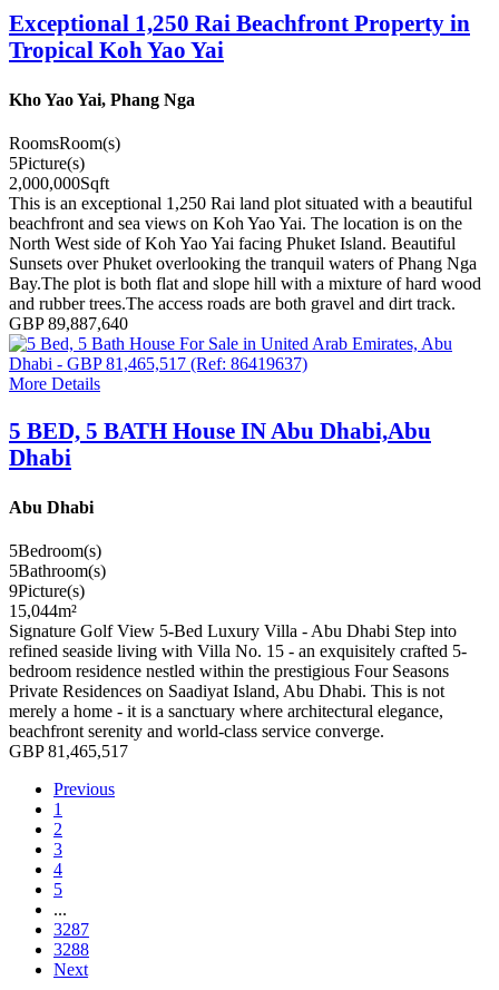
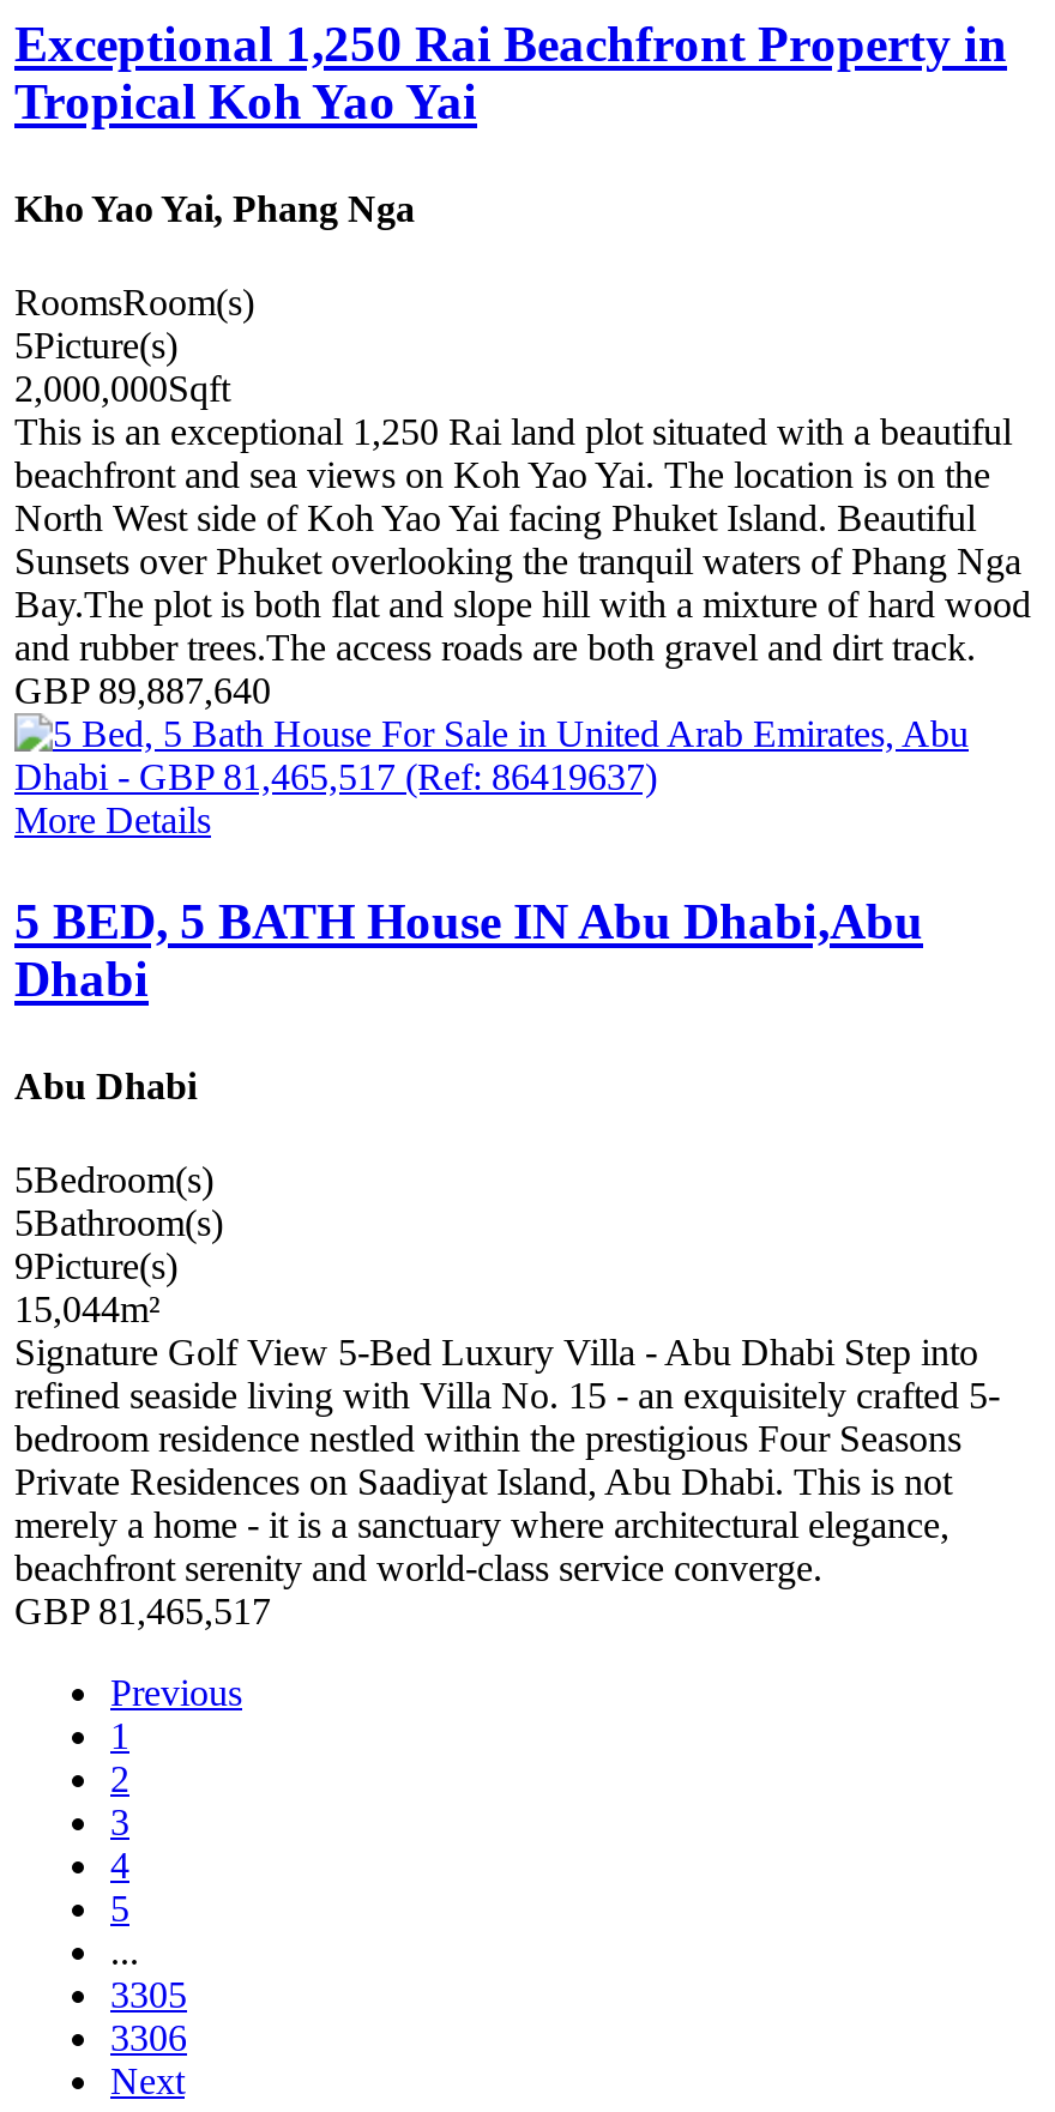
[53,920,89,939] 3287 -> [110,1974,187,2015] 3305
[53,940,89,959] 3288 -> [110,2017,187,2058] 3306

